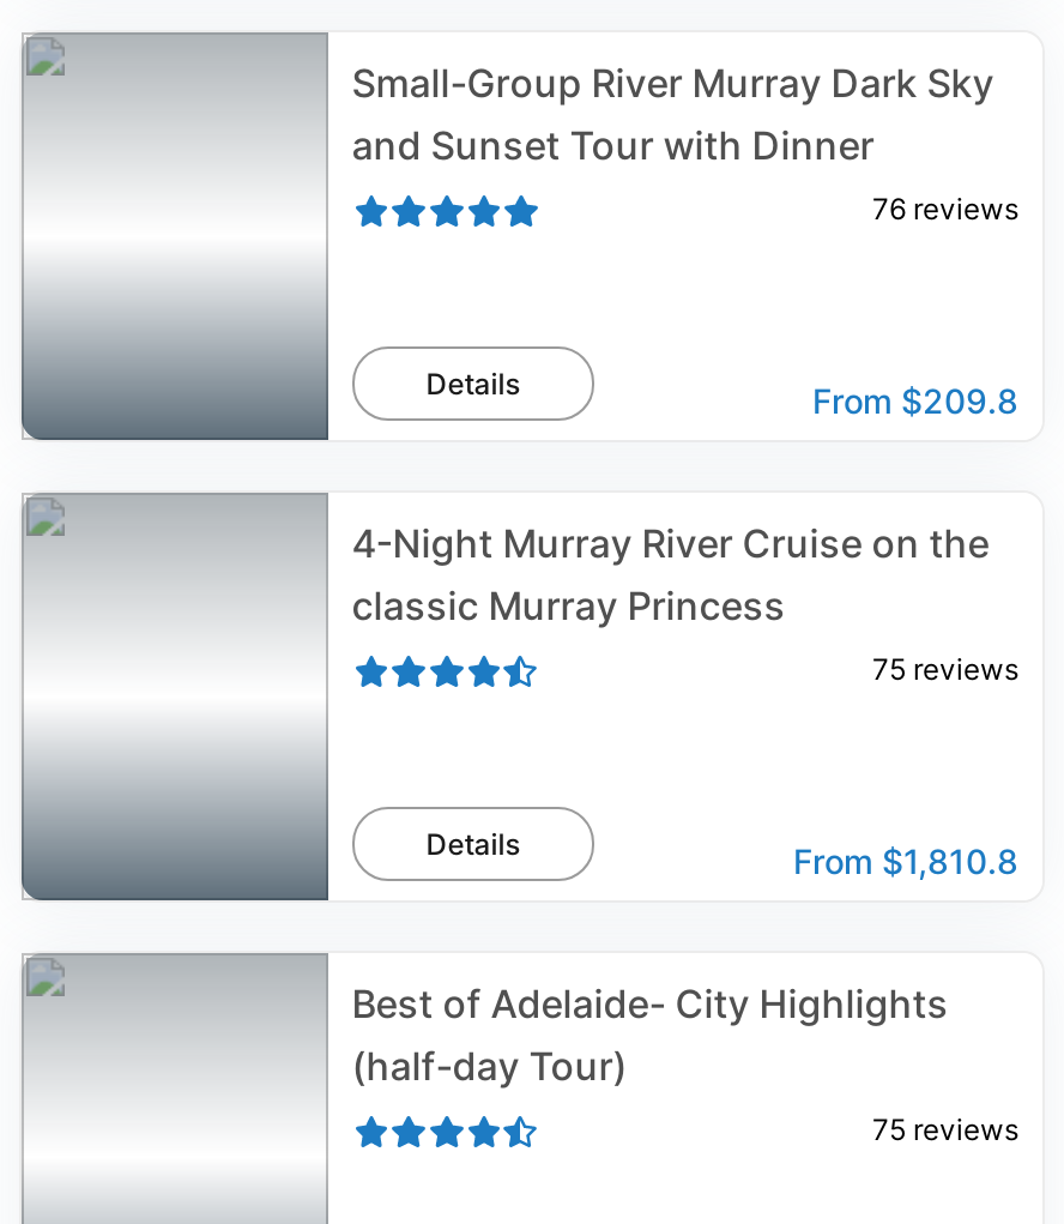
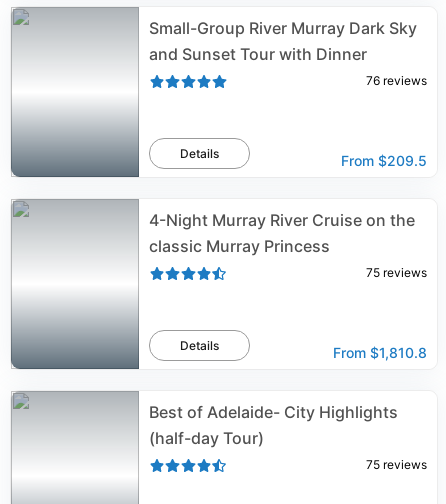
[812,380,1018,421] From $209.8 -> [341,152,427,169] From $209.5

